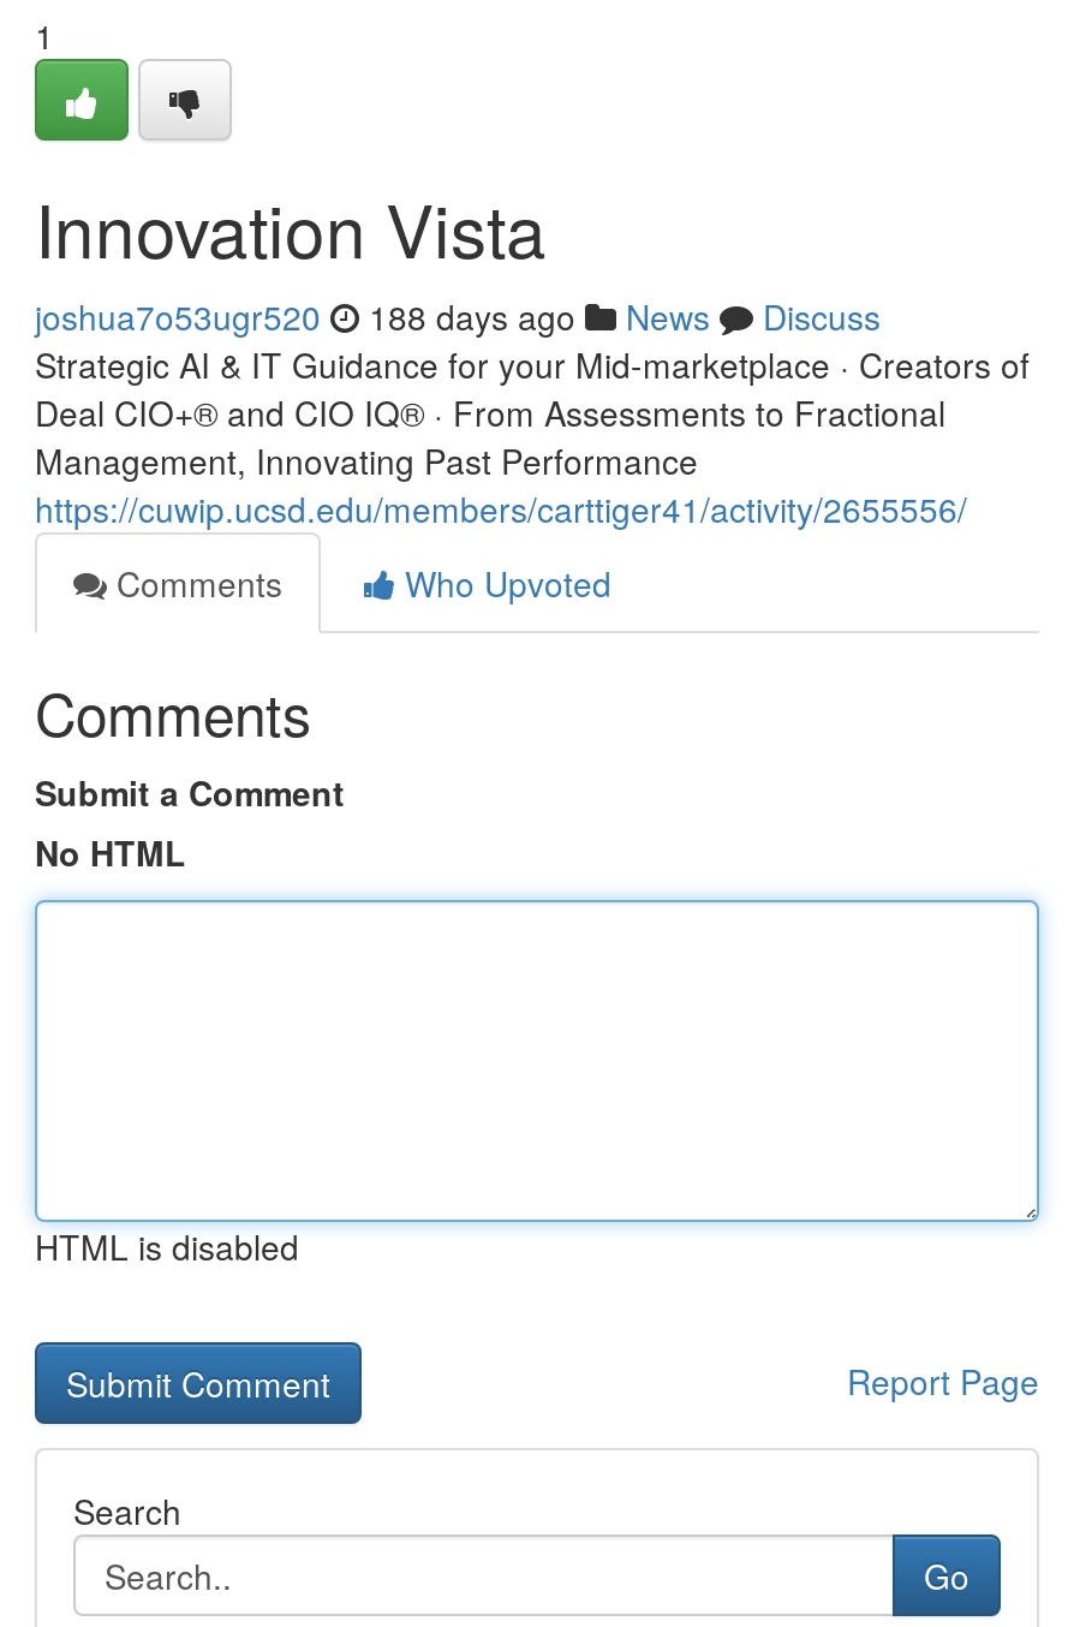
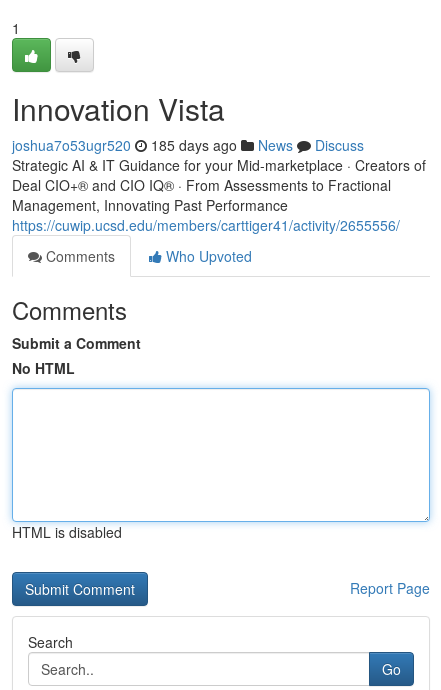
[35,292,881,340] joshua7o53ugr520 188 days ago News Discuss -> [12,135,364,155] joshua7o53ugr520 185 days ago News Discuss

